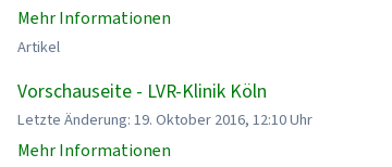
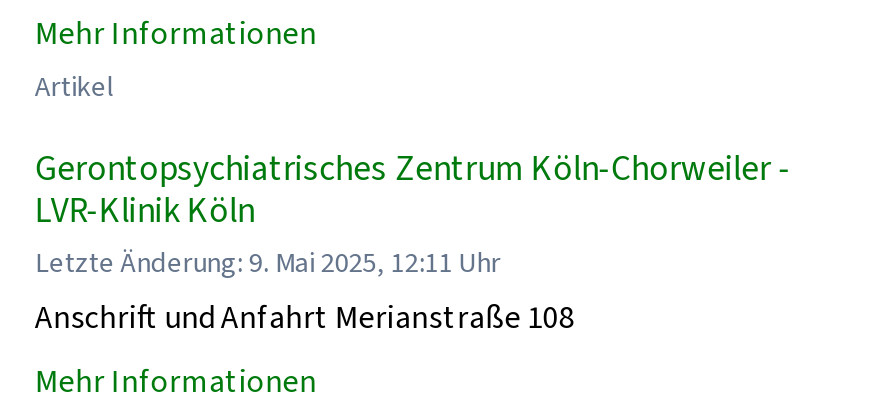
[18,78,313,130] Vorschauseite - LVR-Klinik Köln | Letzte Änderung: 19. Oktober 2016, 12:10 Uhr -> [35,144,791,338] Gerontopsychiatrisches Zentrum Köln-Chorweiler - | LVR-Klinik Köln | Letzte Änderung: 9. Mai 2025, 12:11 Uhr | Anschrift und Anfahrt Merianstraße 108

